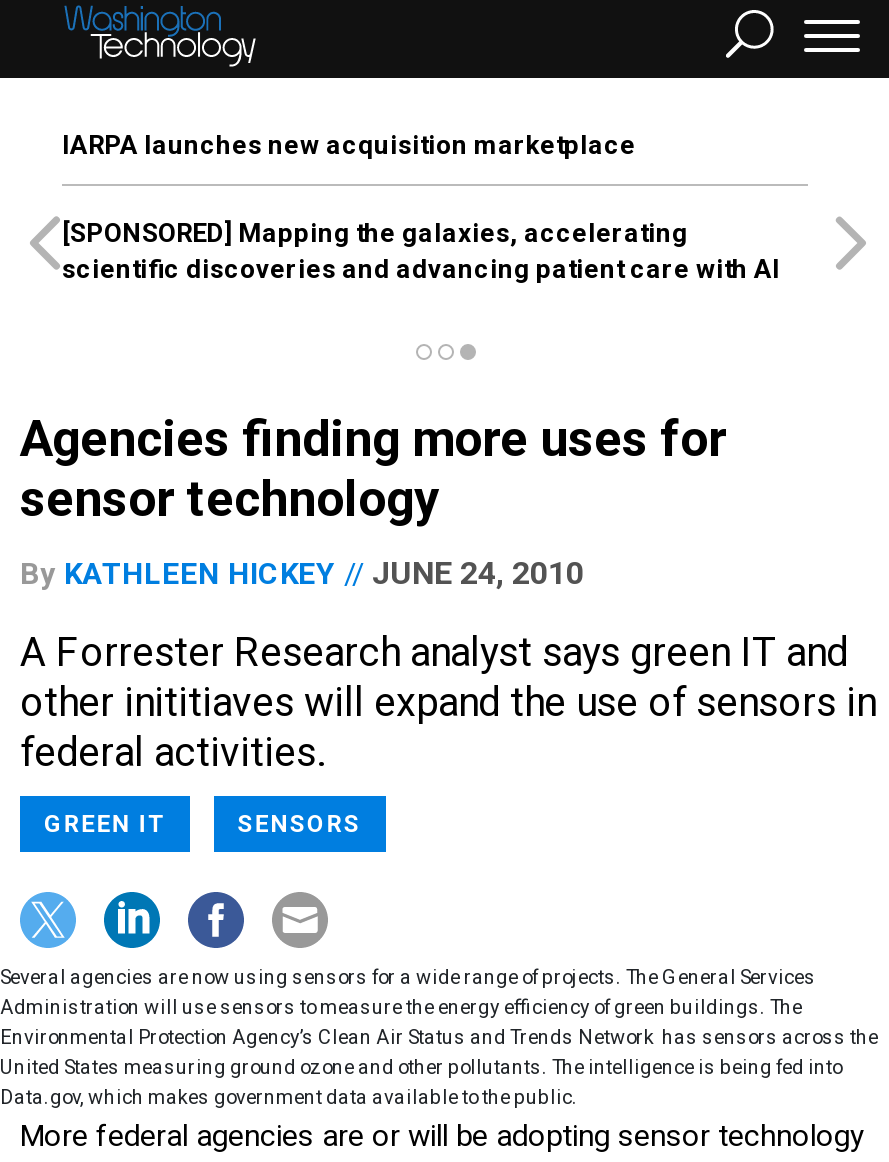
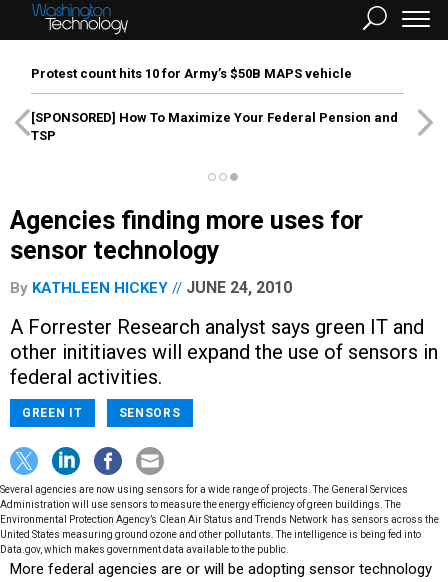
[62,130,636,160] IARPA launches new acquisition marketplace -> [31,66,352,81] Protest count hits 10 for Army’s $50B MAPS vehicle
[62,218,780,284] [SPONSORED] Mapping the galaxies, accelerating | scientific discoveries and advancing patient care with AI -> [31,110,398,143] [SPONSORED] How To Maximize Your Federal Pension and | TSP

